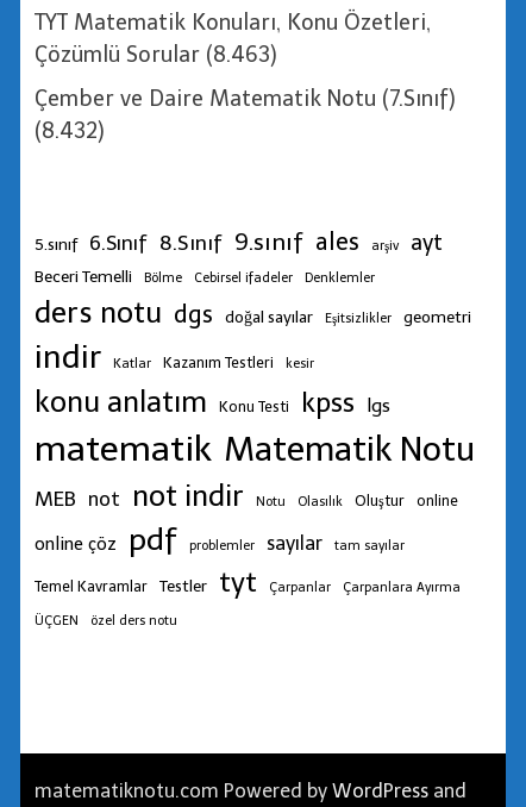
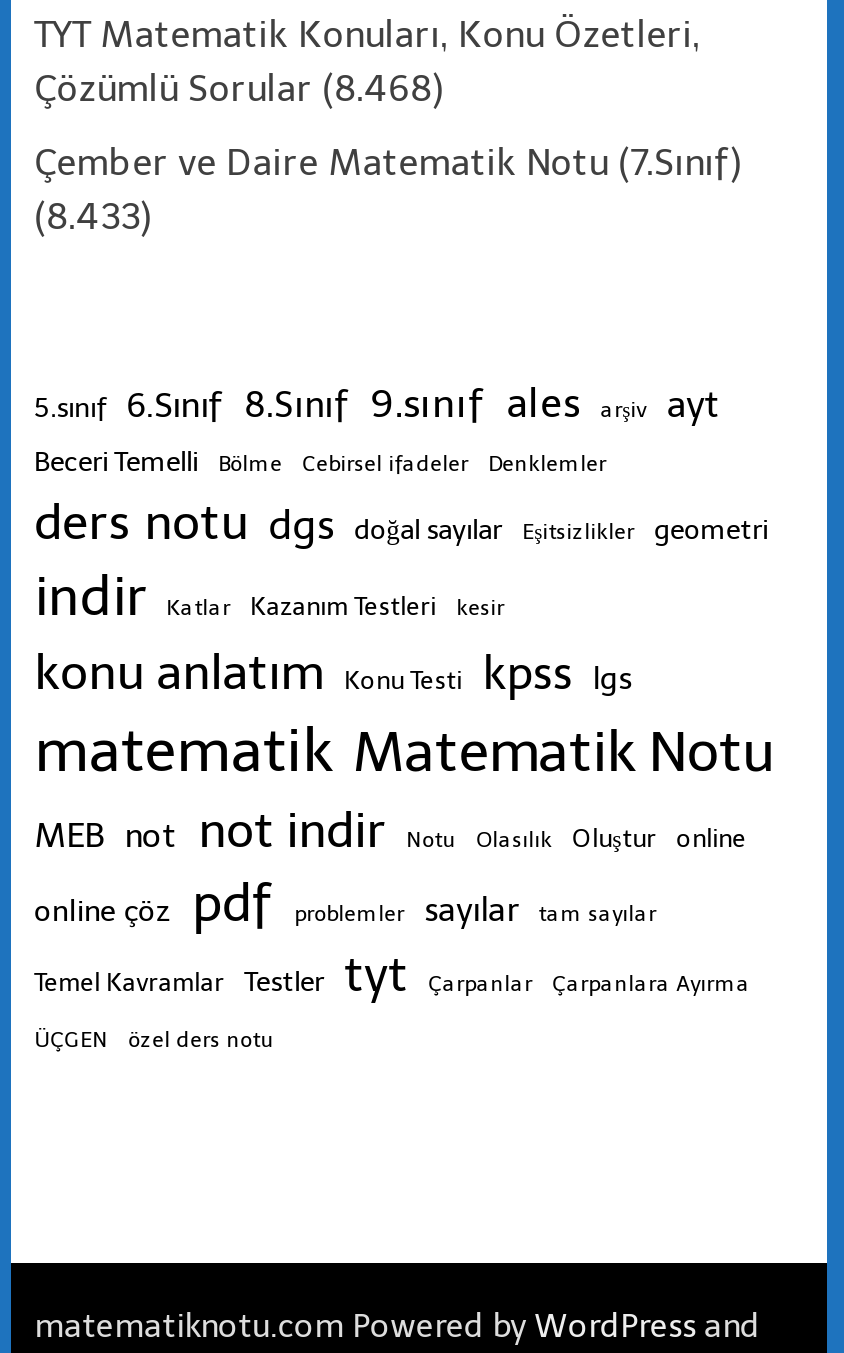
[34,42,277,68] Çözümlü Sorular (8.463) -> [34,67,444,111] Çözümlü Sorular (8.468)
[34,118,104,144] (8.432) -> [34,195,152,239] (8.433)

